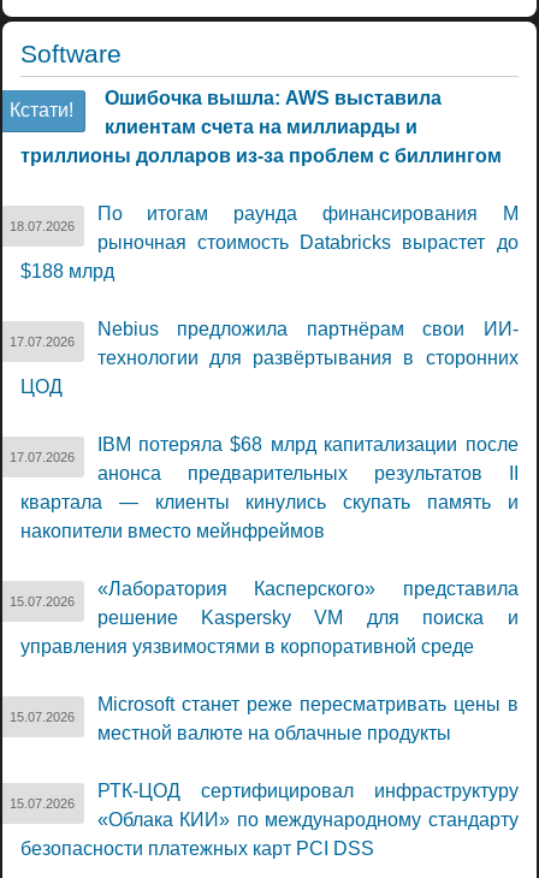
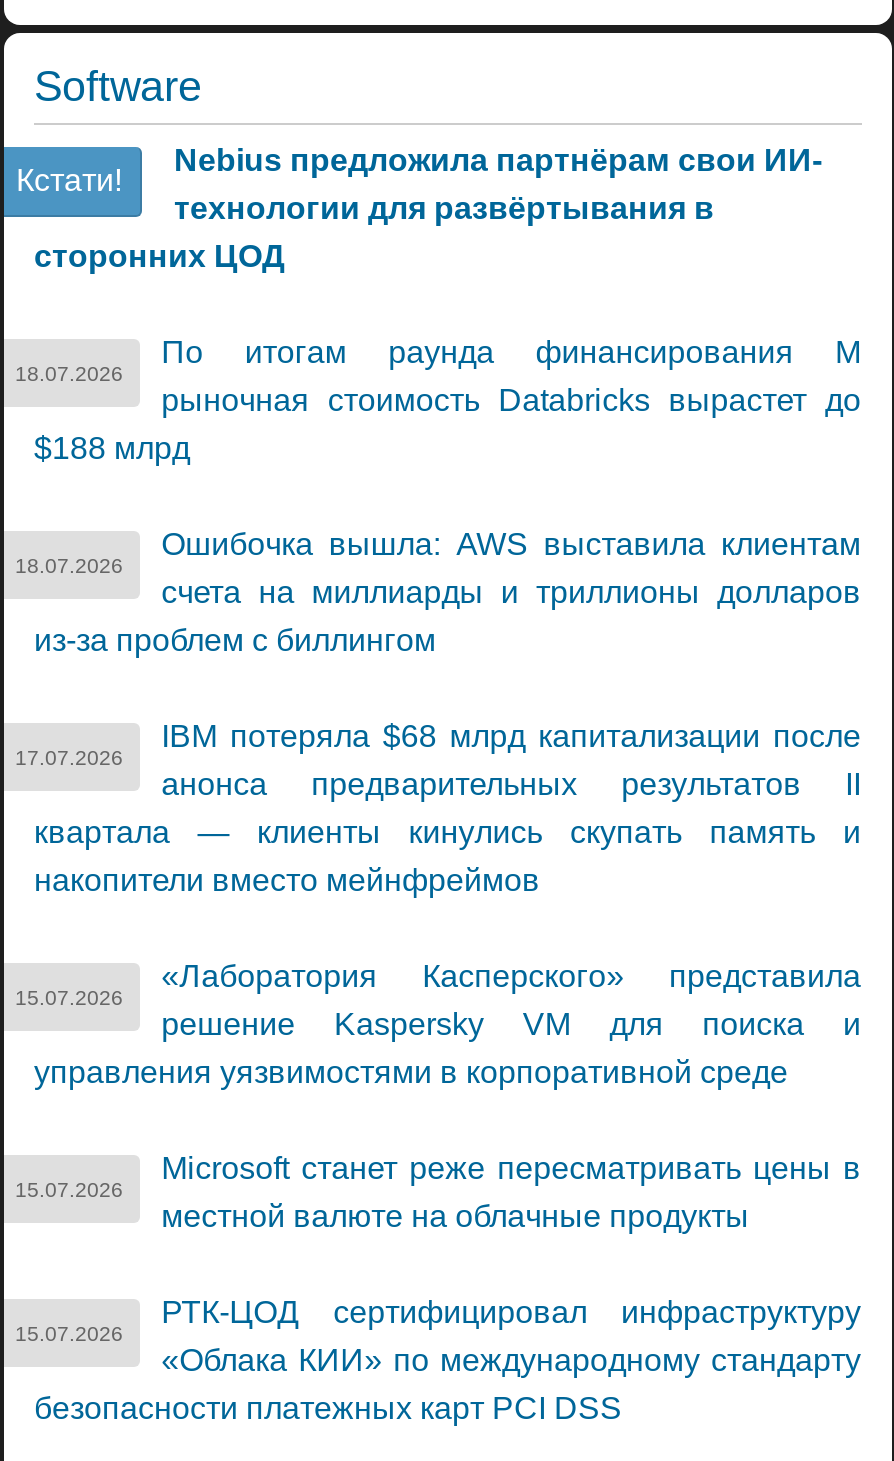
[20,87,502,166] Ошибочка вышла: AWS выставила | клиентам счета на миллиарды и | триллионы долларов из-за проблем с биллингом -> [34,190,714,272] технологии для развёртывания в | сторонних ЦОД
moved [97,318,518,339] -> [174,142,822,176]: Nebius предложила партнёрам свои ИИ-
[9,334,74,348] 17.07.2026 -> [15,552,123,576] 18.07.2026
[20,347,518,397] технологии для развёртывания в сторонних | ЦОД -> [34,526,861,656] Ошибочка вышла: AWS выставила клиентам | счета на миллиарды и триллионы долларов | из-за проблем с биллингом

